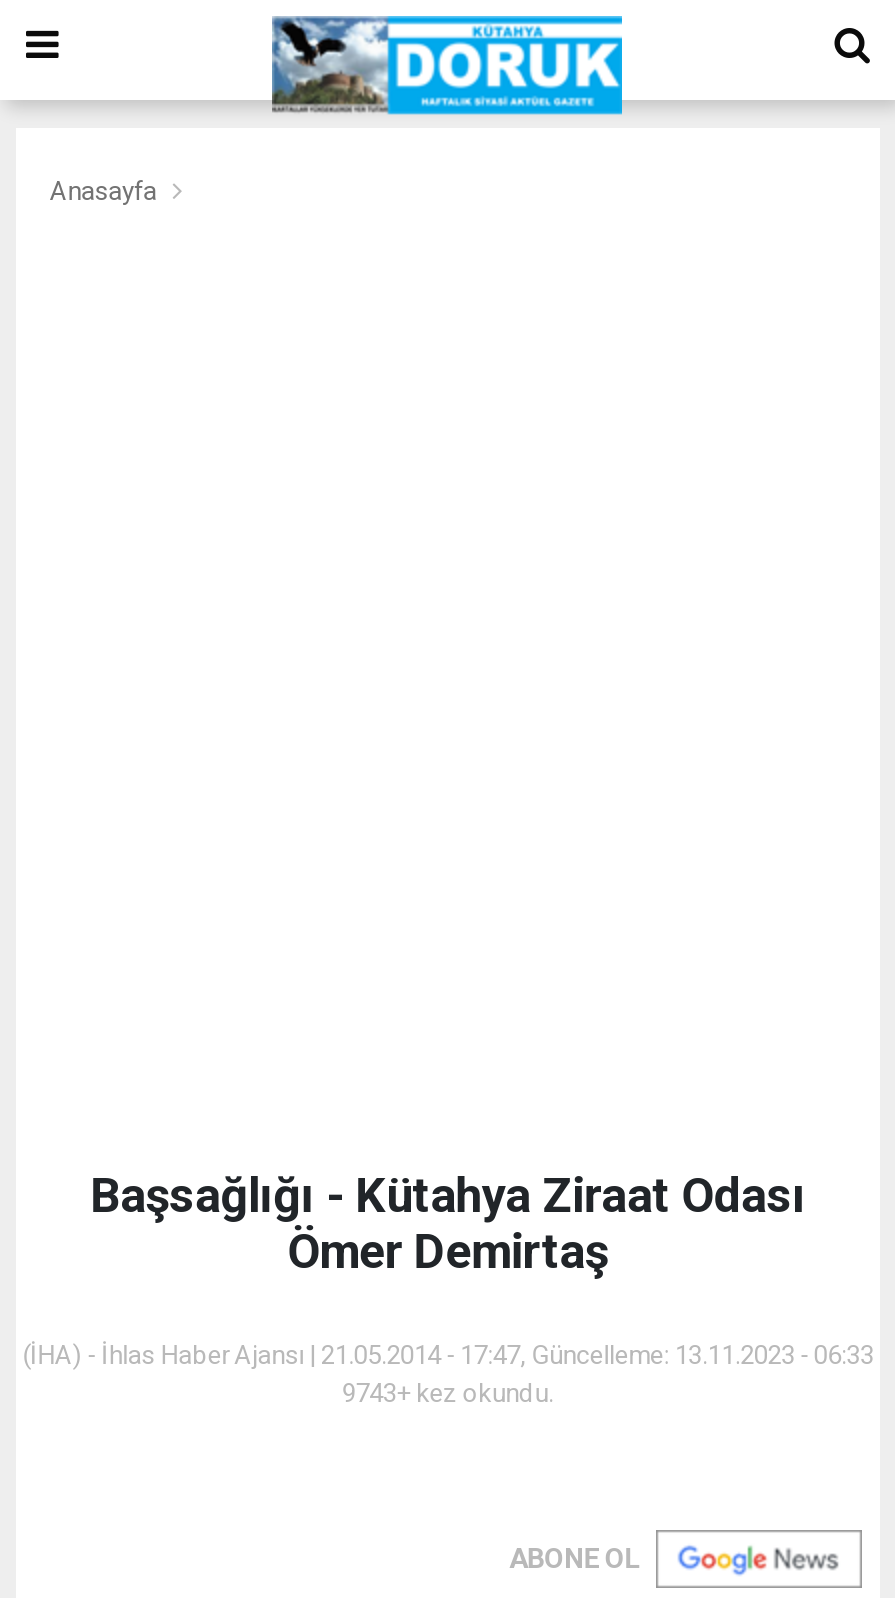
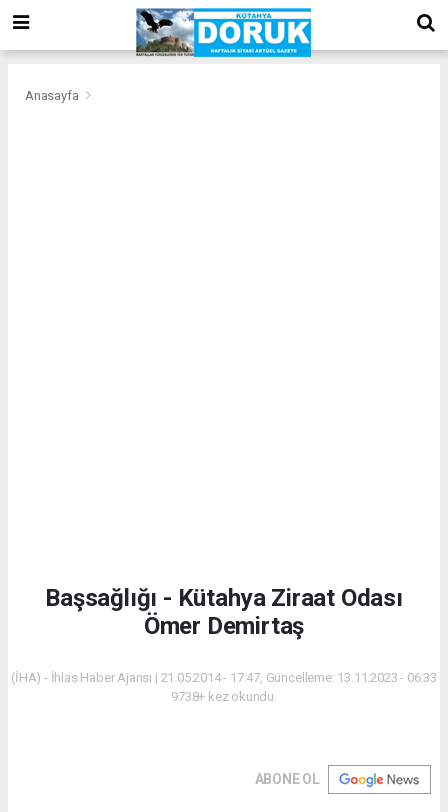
[342,1378,554,1408] 9743+ kez okundu. -> [171,689,277,704] 9738+ kez okundu.

